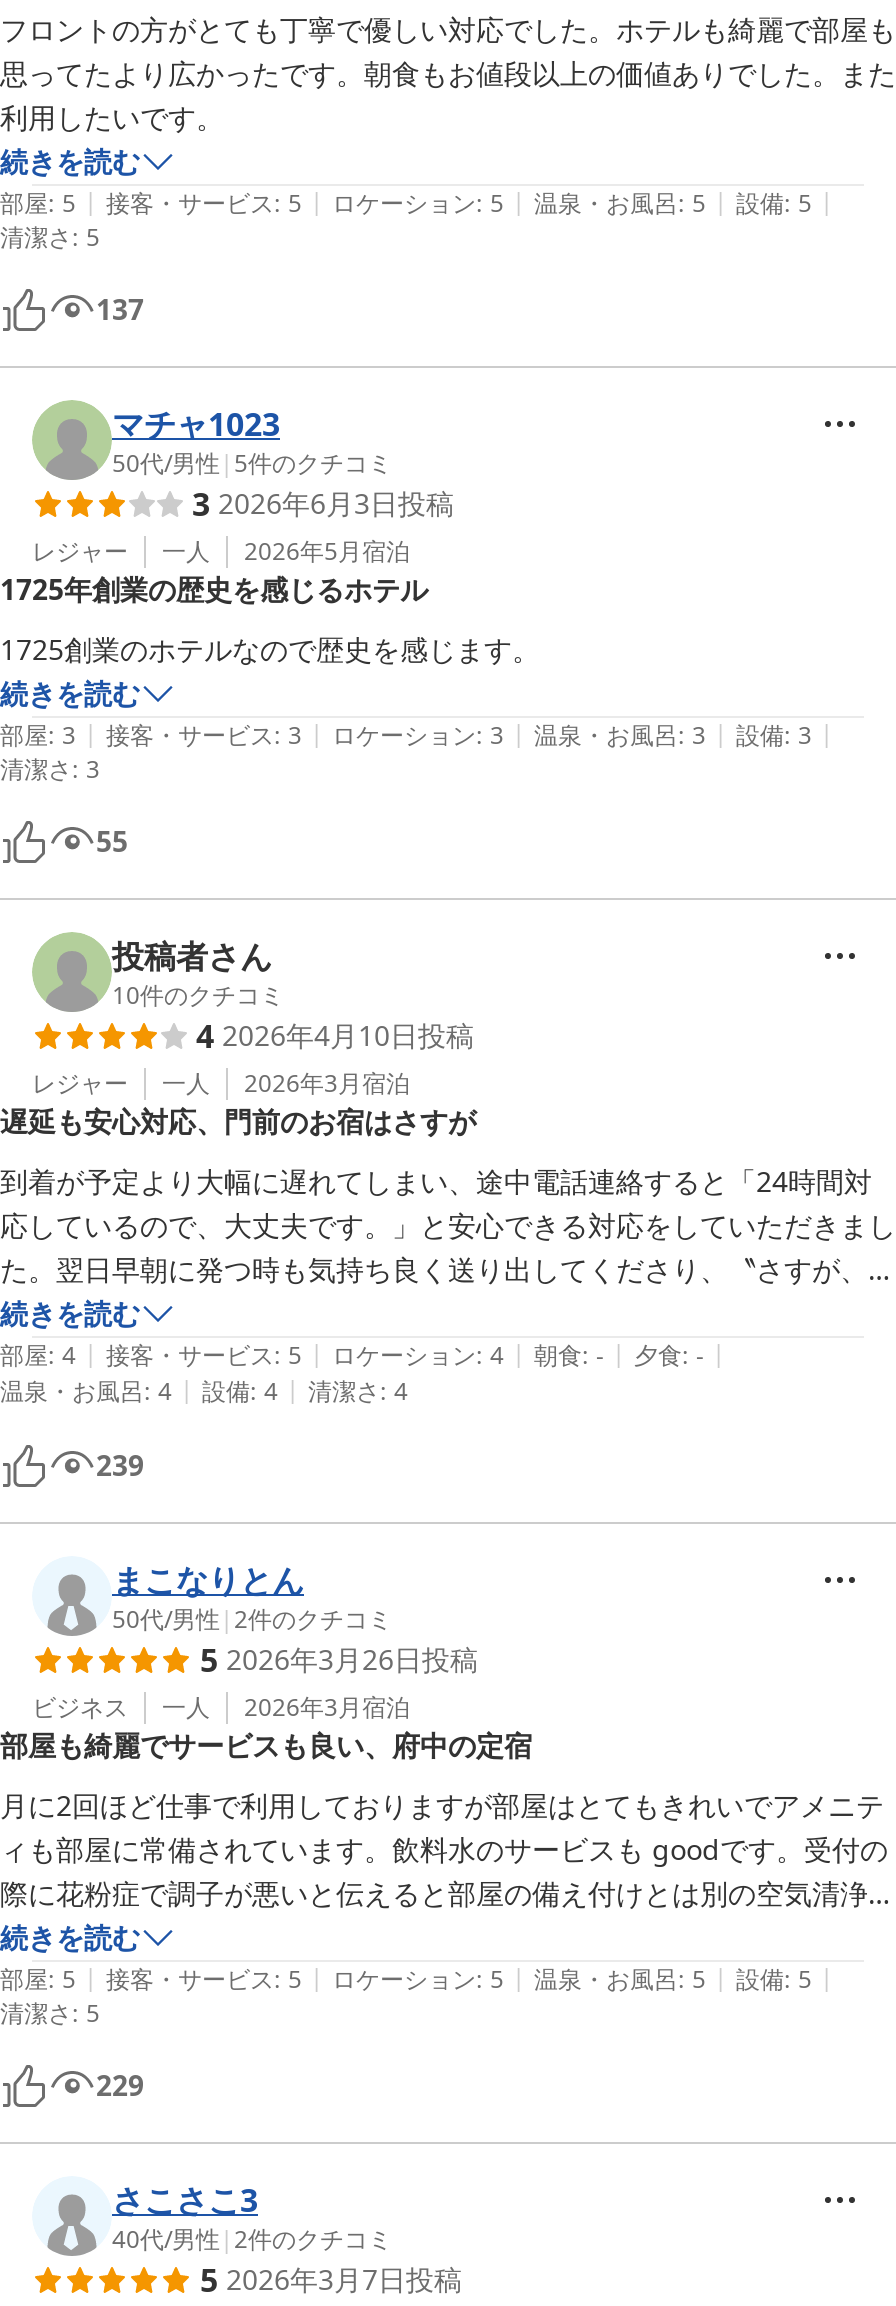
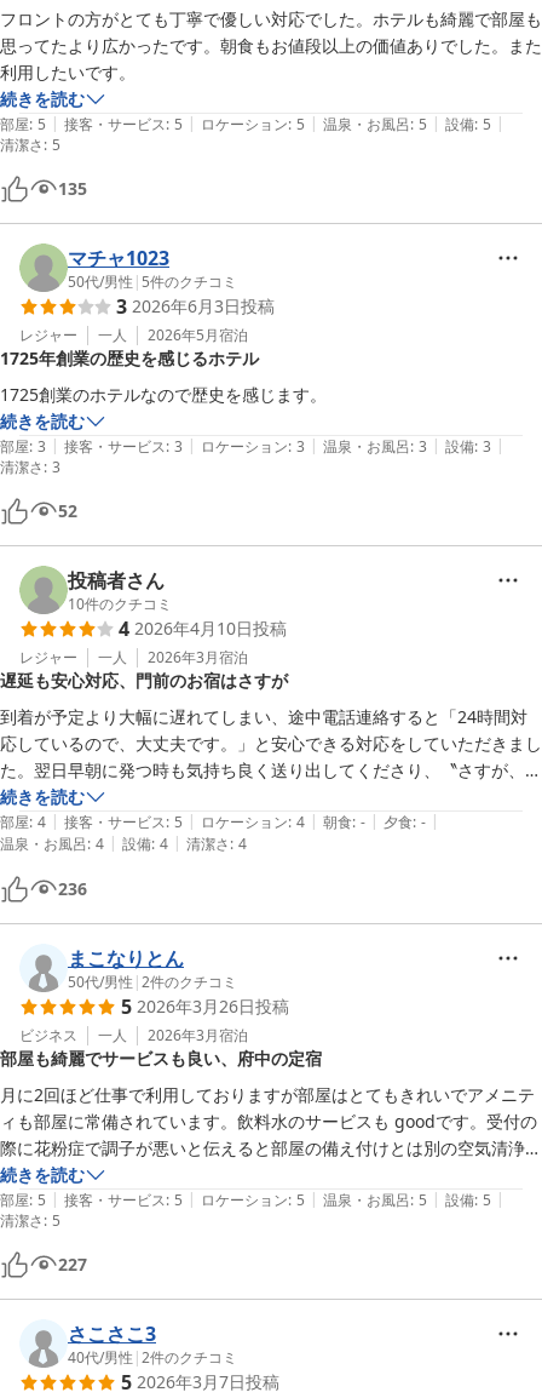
[96,290,144,328] 137 -> [58,177,87,200] 135
[96,822,128,860] 55 -> [58,499,77,522] 52
[96,1446,144,1484] 239 -> [58,877,87,900] 236
[96,2066,144,2104] 229 -> [58,1253,87,1276] 227

